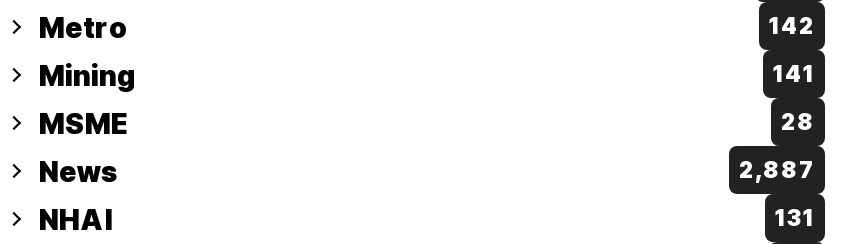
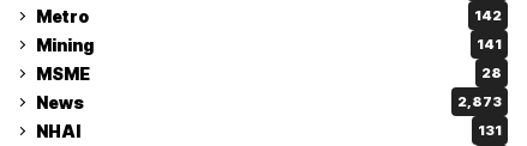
[739,157,815,185] 2,887 -> [457,94,502,111] 2,873

